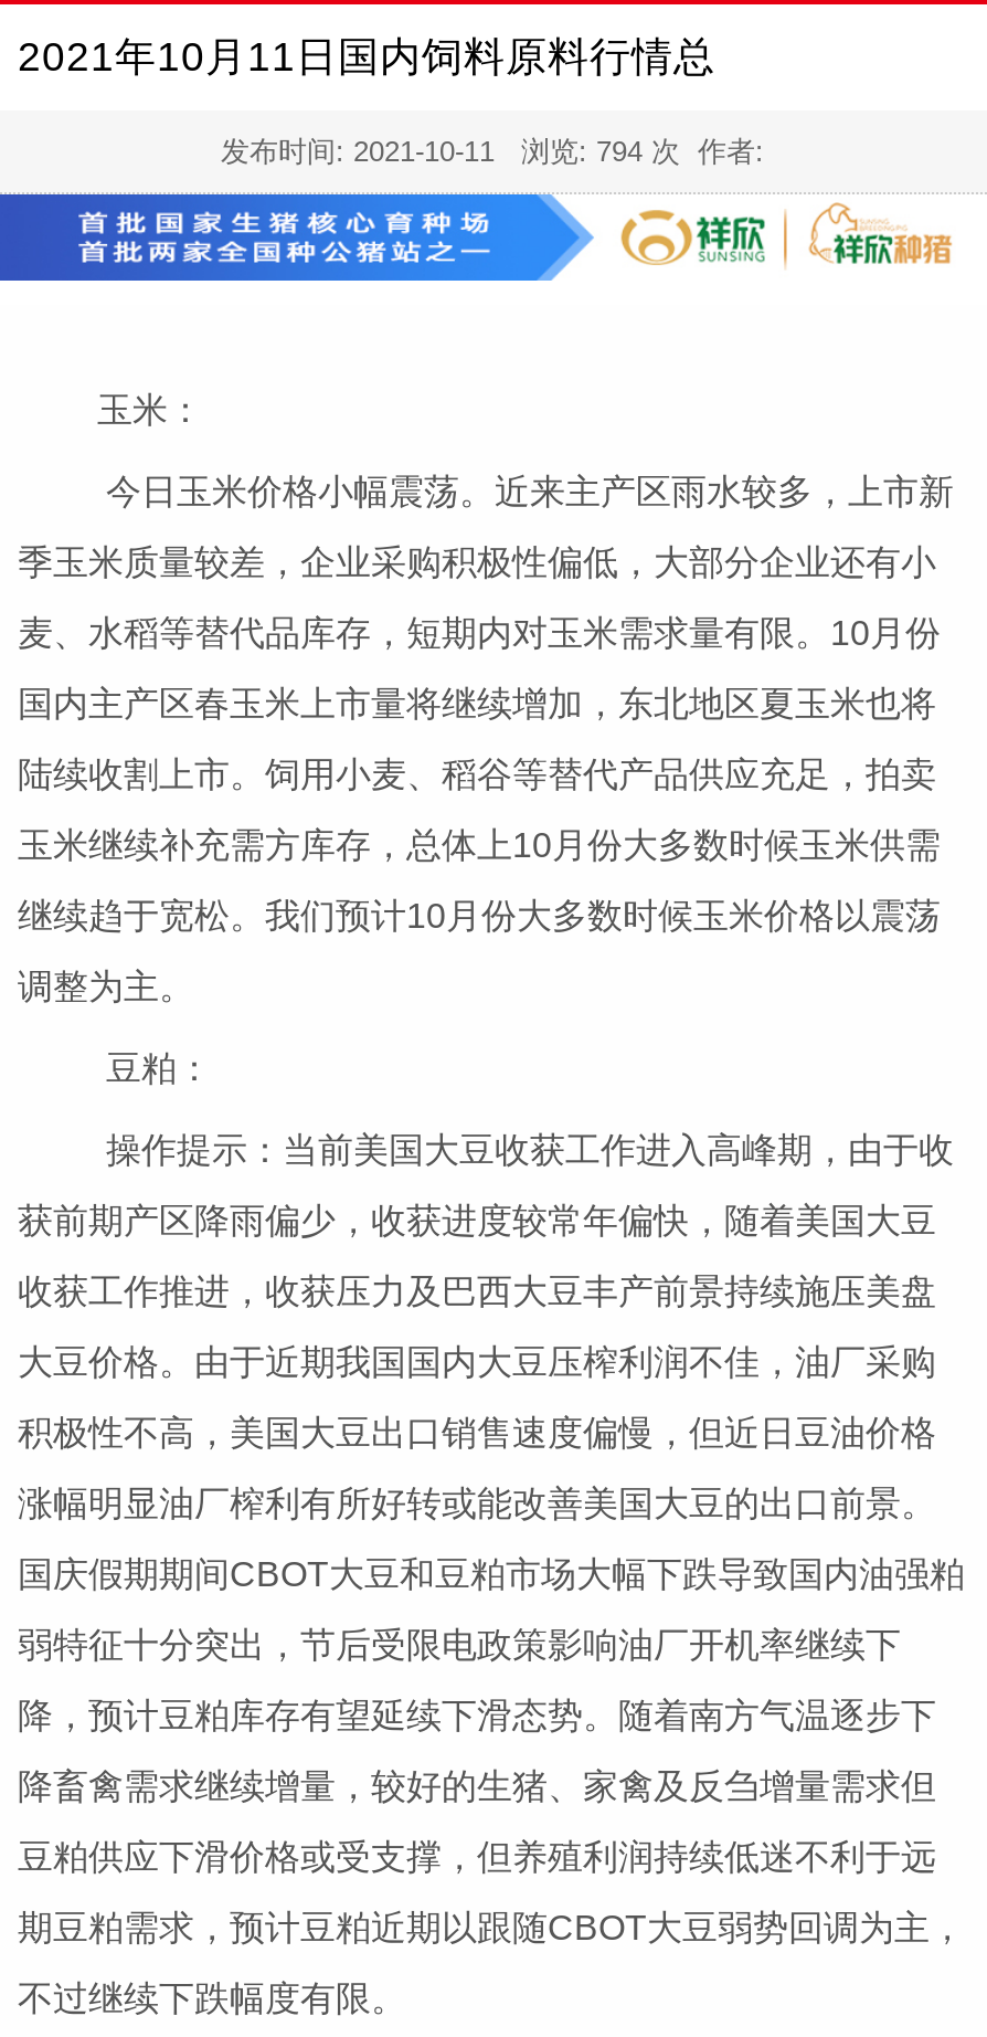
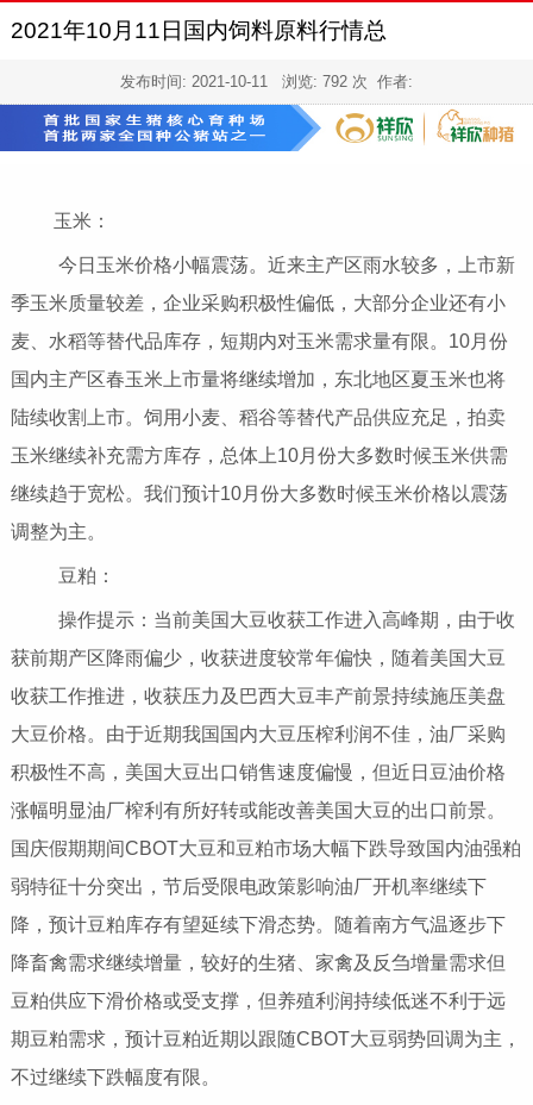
[221,134,764,167] 发布时间: 2021-10-11浏览: 794 次 作者: -> [120,72,413,90] 发布时间: 2021-10-11浏览: 792 次 作者:

